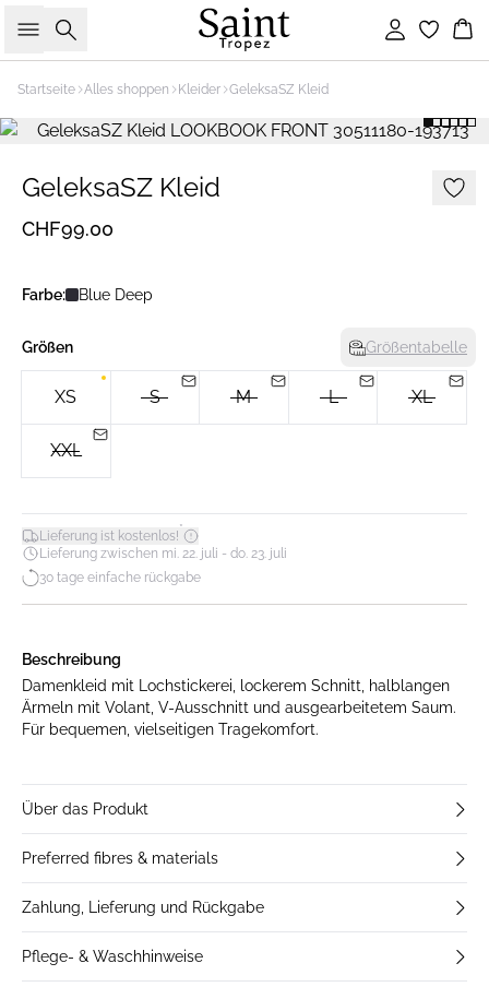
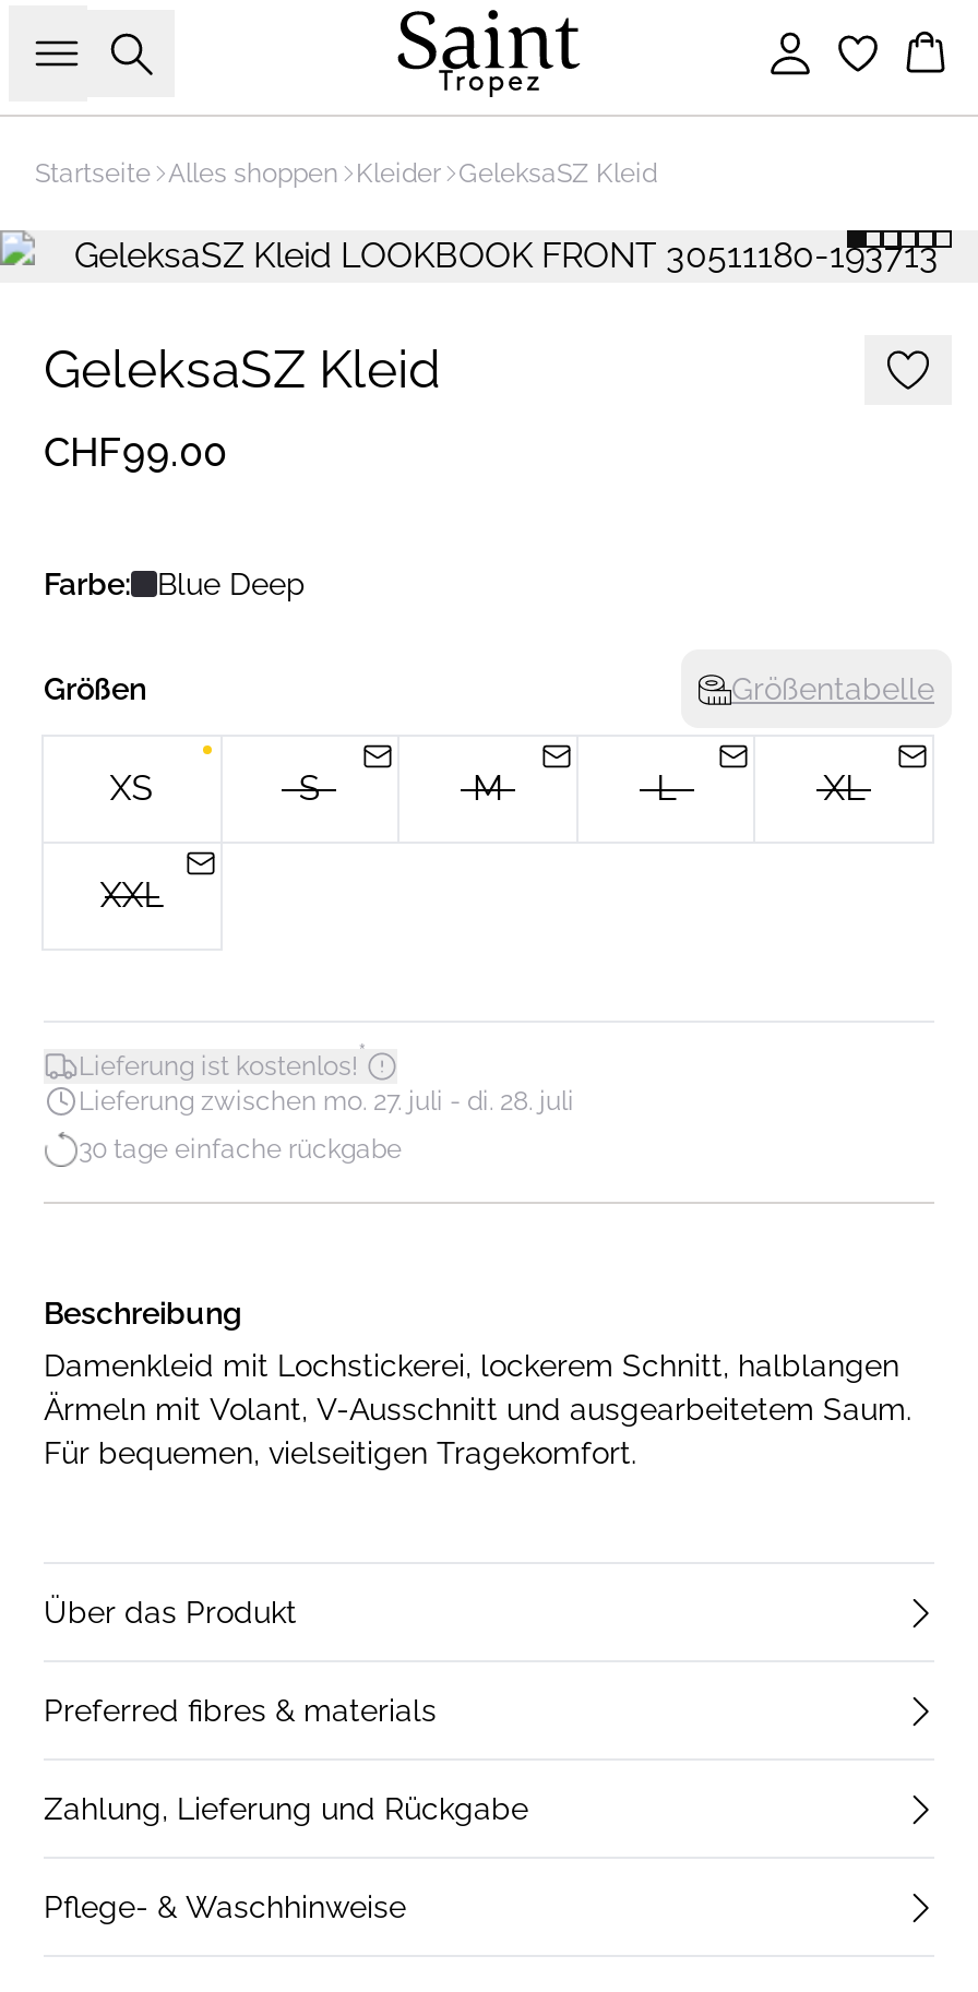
[39,546,287,561] Lieferung zwischen mi. 22. juli - do. 23. juli -> [79,1086,574,1117] Lieferung zwischen mo. 27. juli - di. 28. juli

